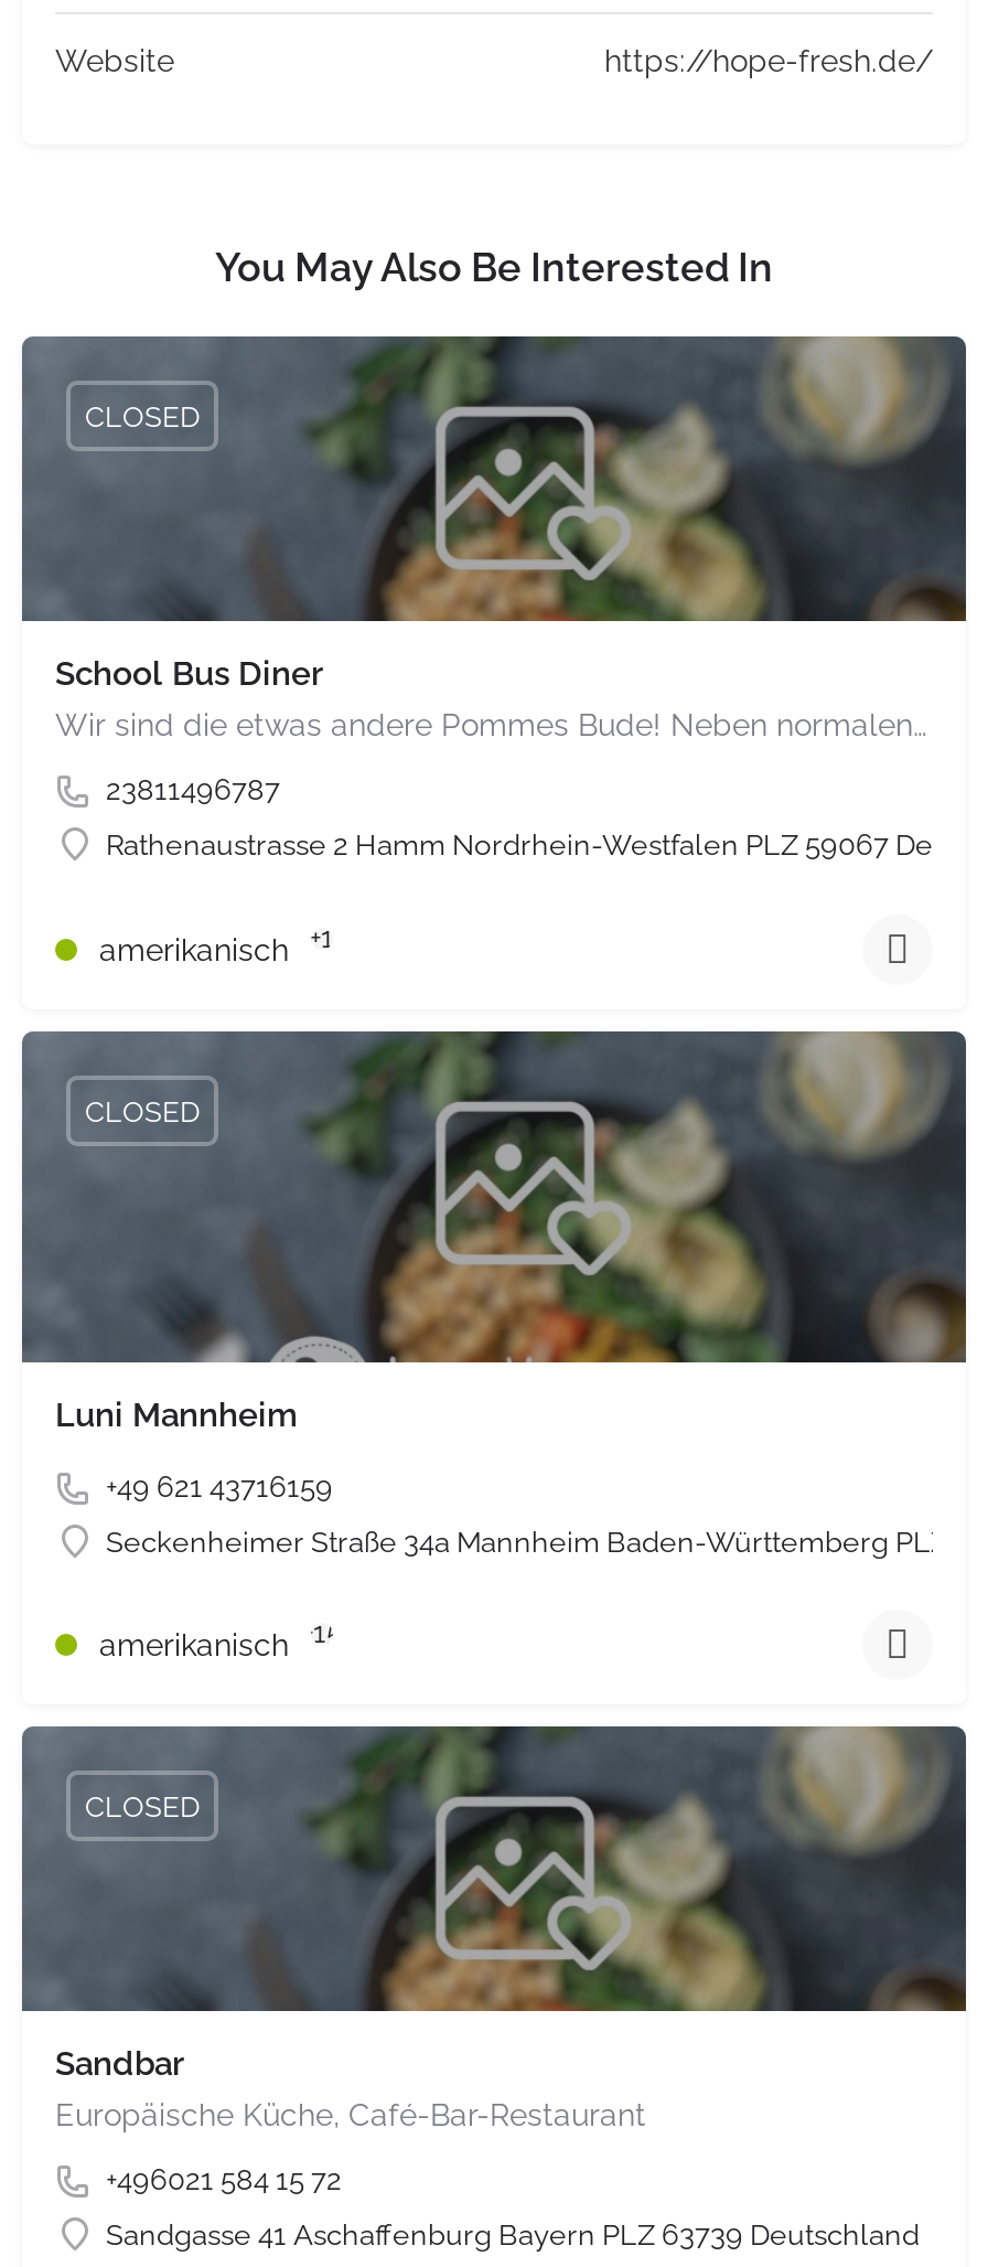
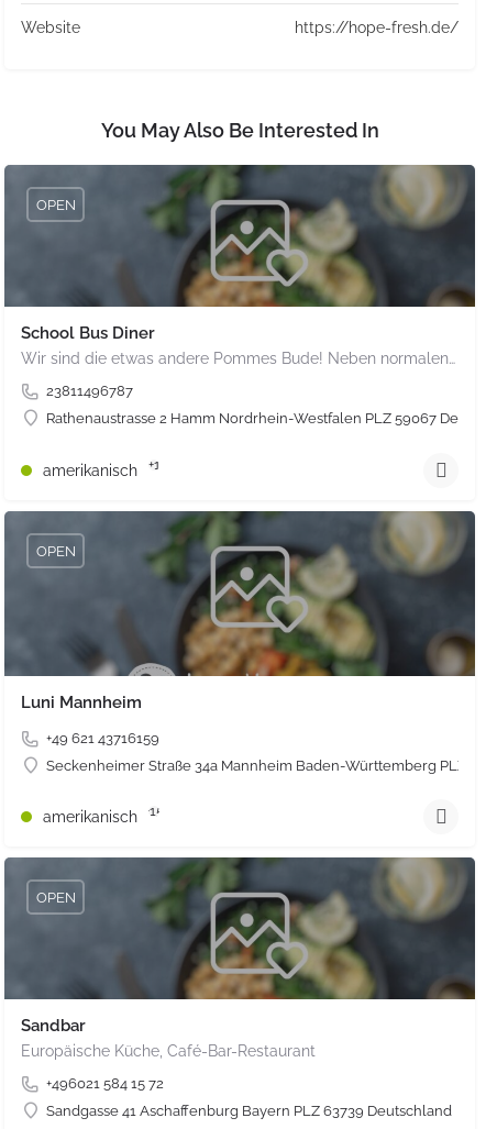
[85,399,200,432] CLOSED -> [36,196,75,213] OPEN
[85,1094,200,1127] CLOSED -> [36,543,75,559] OPEN
[85,1789,200,1822] CLOSED -> [36,889,75,905] OPEN

